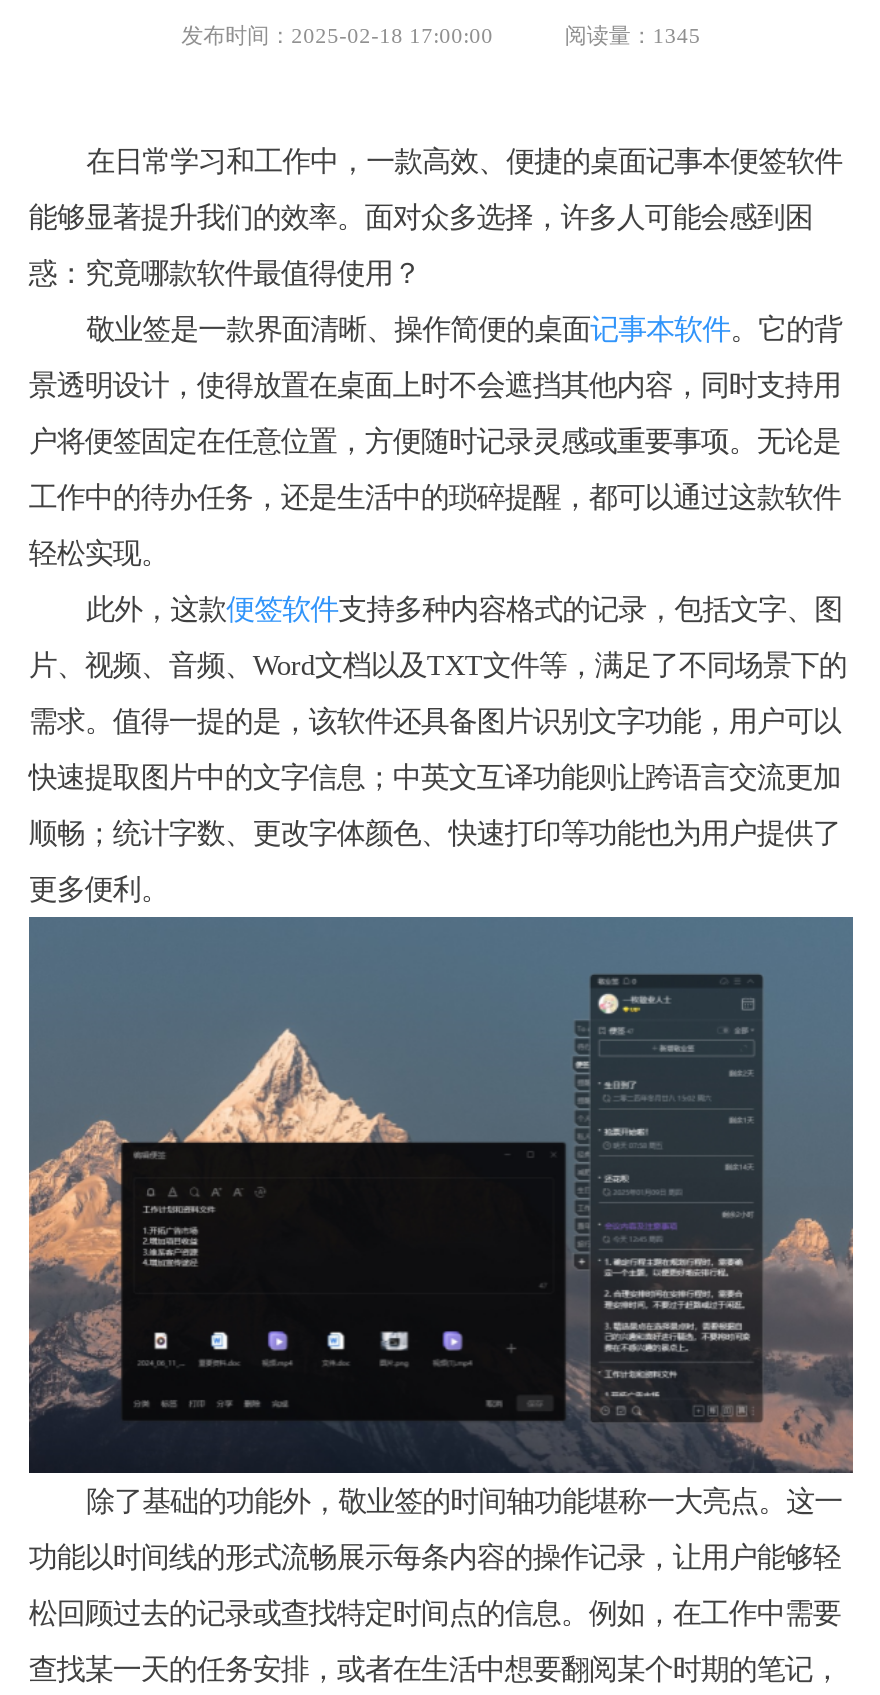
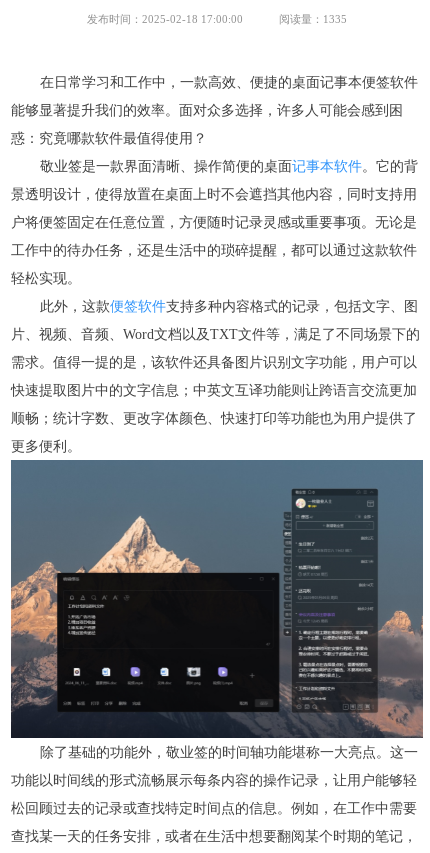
[565,22,701,46] 阅读量：1345 -> [279,13,347,25] 阅读量：1335

